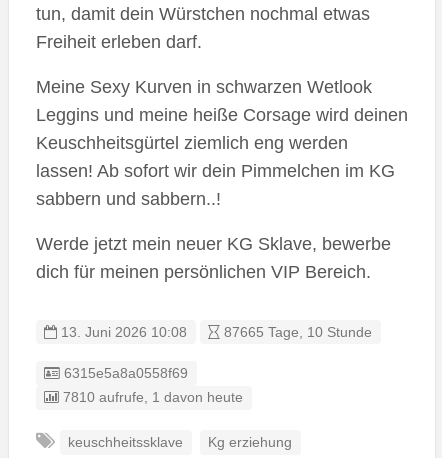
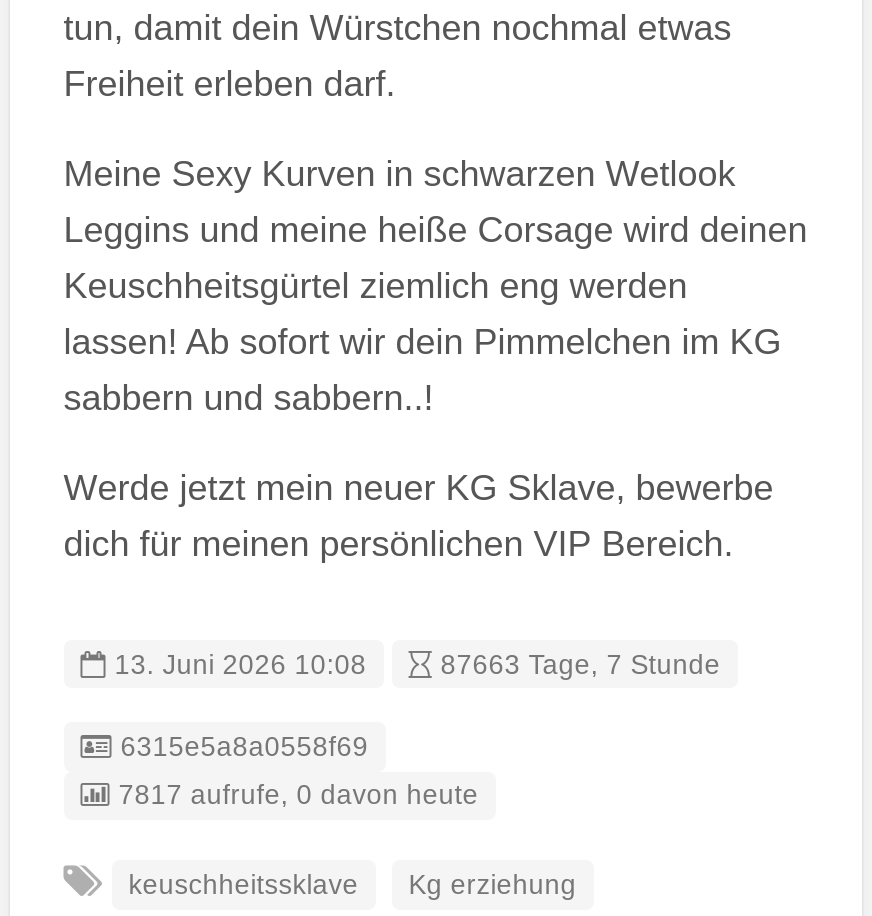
[220,325,372,340] 87665 Tage, 10 Stunde -> [432,649,720,679] 87663 Tage, 7 Stunde
[59,390,243,405] 7810 aufrufe, 1 davon heute -> [110,781,478,811] 7817 aufrufe, 0 davon heute

